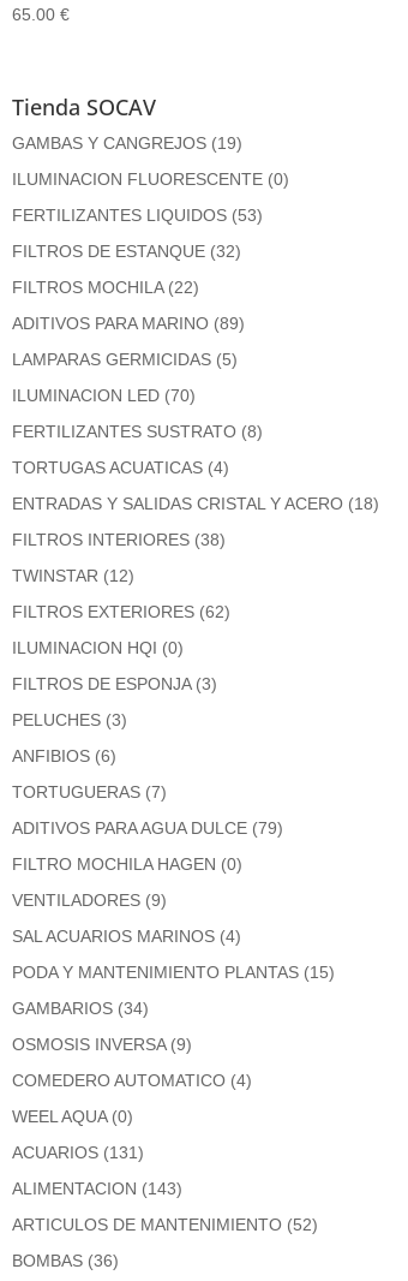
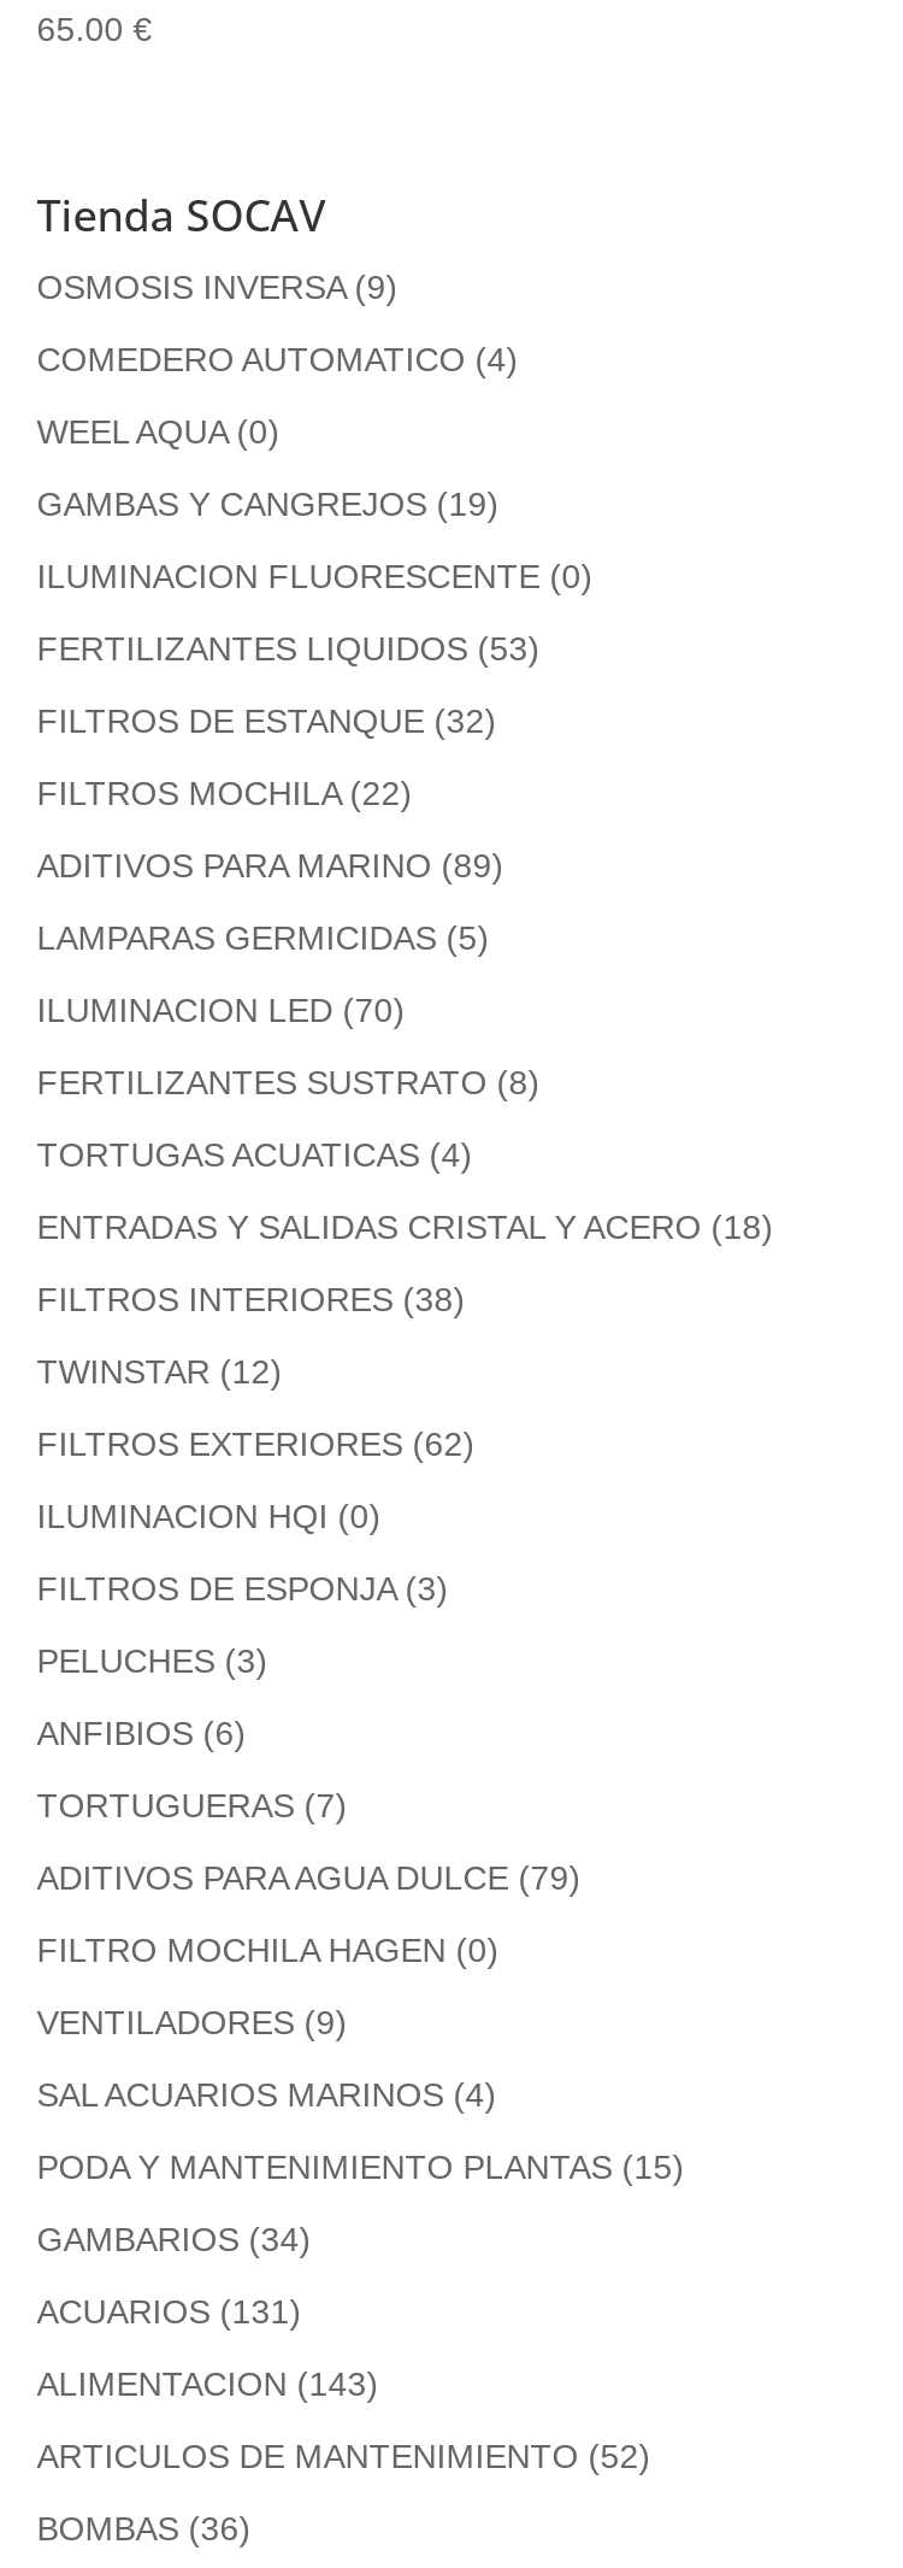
moved [12,133,379,1017] -> [37,483,774,2257]: GAMBAS Y CANGREJOS (19) | ILUMINACION FLUORESCENTE (0) | FERTILIZANTES LIQUIDOS (53) | ... | PODA Y MANTENIMIENTO PLANTAS (15) | GAMBARIOS (34)
moved [12,1034,252,1126] -> [37,267,518,450]: OSMOSIS INVERSA (9) | COMEDERO AUTOMATICO (4) | WEEL AQUA (0)

